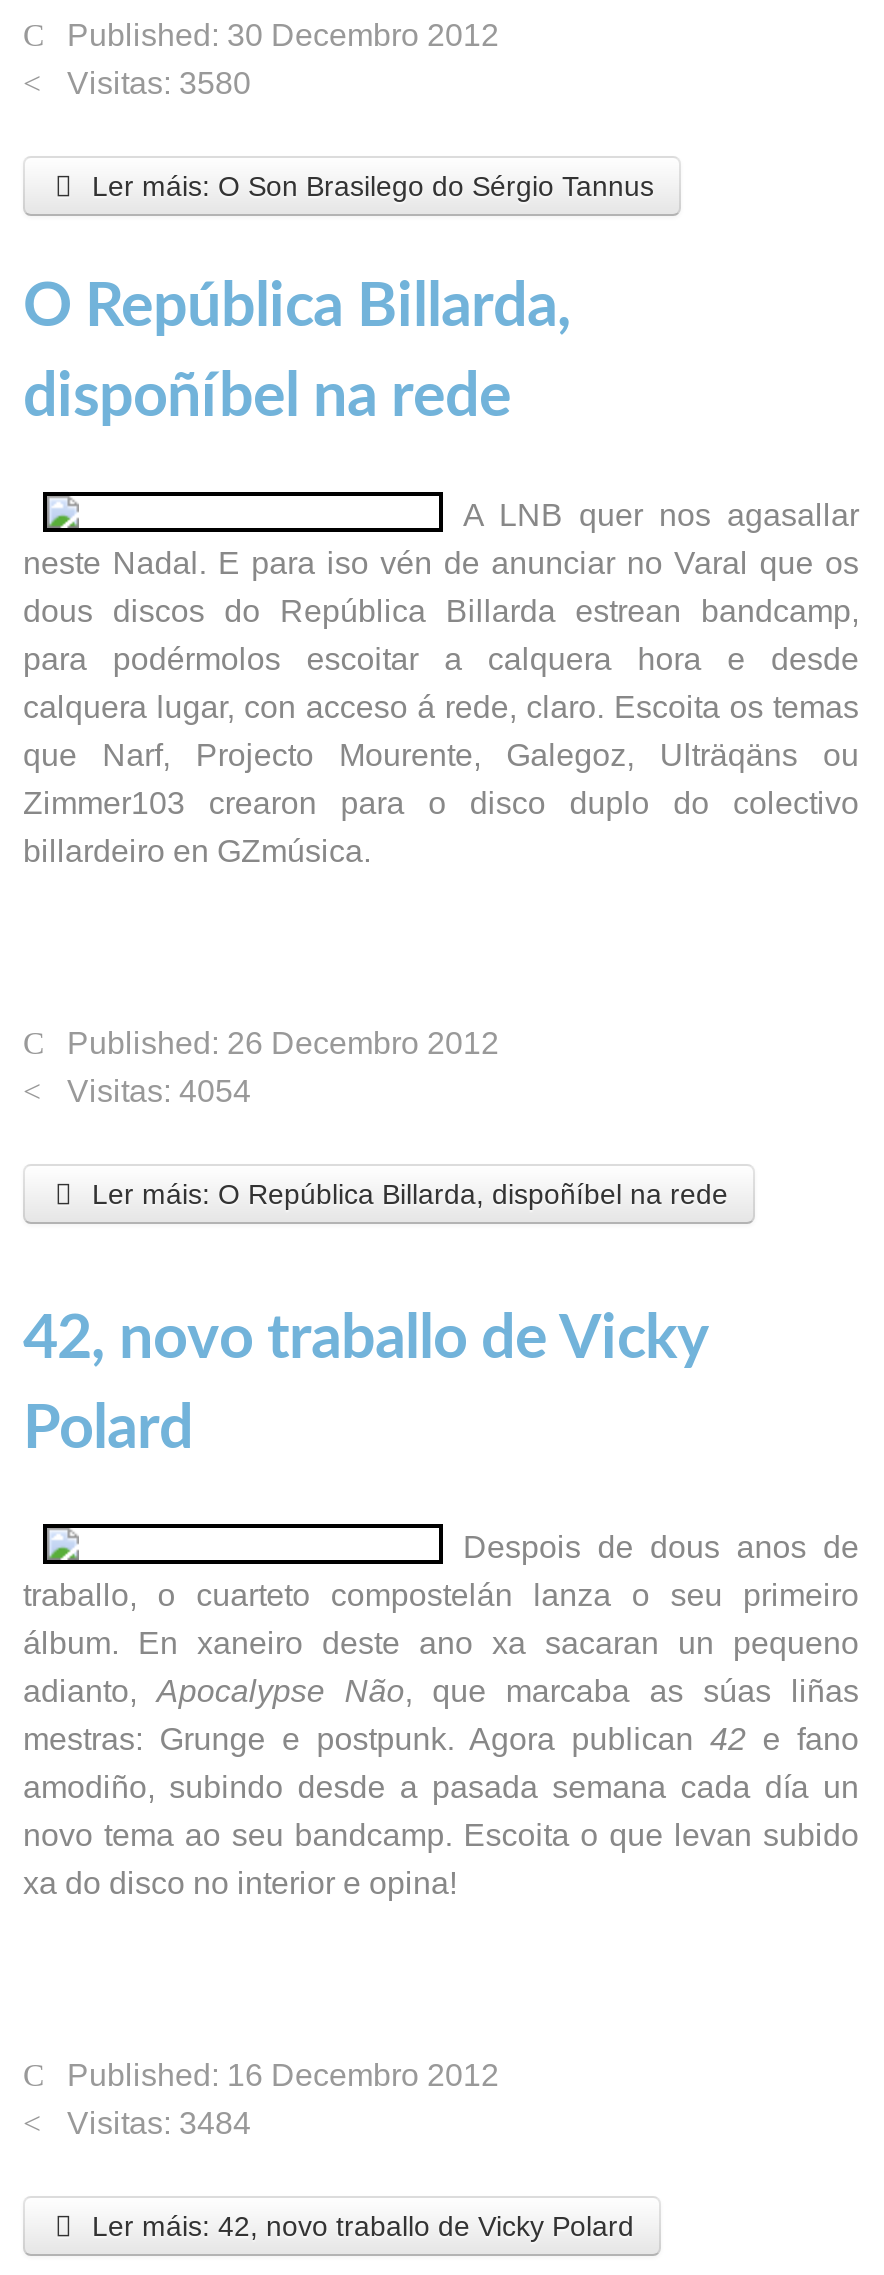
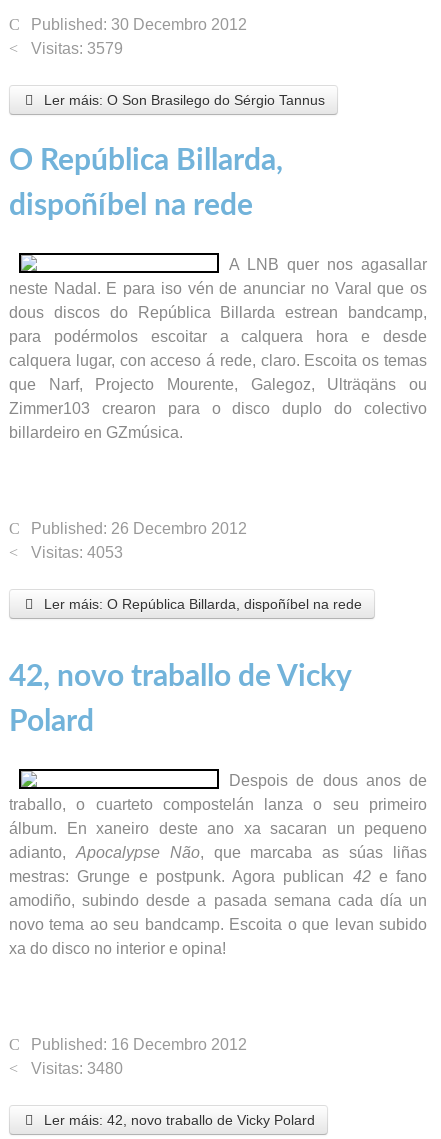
[67,65,251,99] Visitas: 3580 -> [31,40,123,57] Visitas: 3579
[67,1073,251,1107] Visitas: 4054 -> [31,544,123,561] Visitas: 4053
[67,2105,251,2139] Visitas: 3484 -> [31,1060,123,1077] Visitas: 3480

